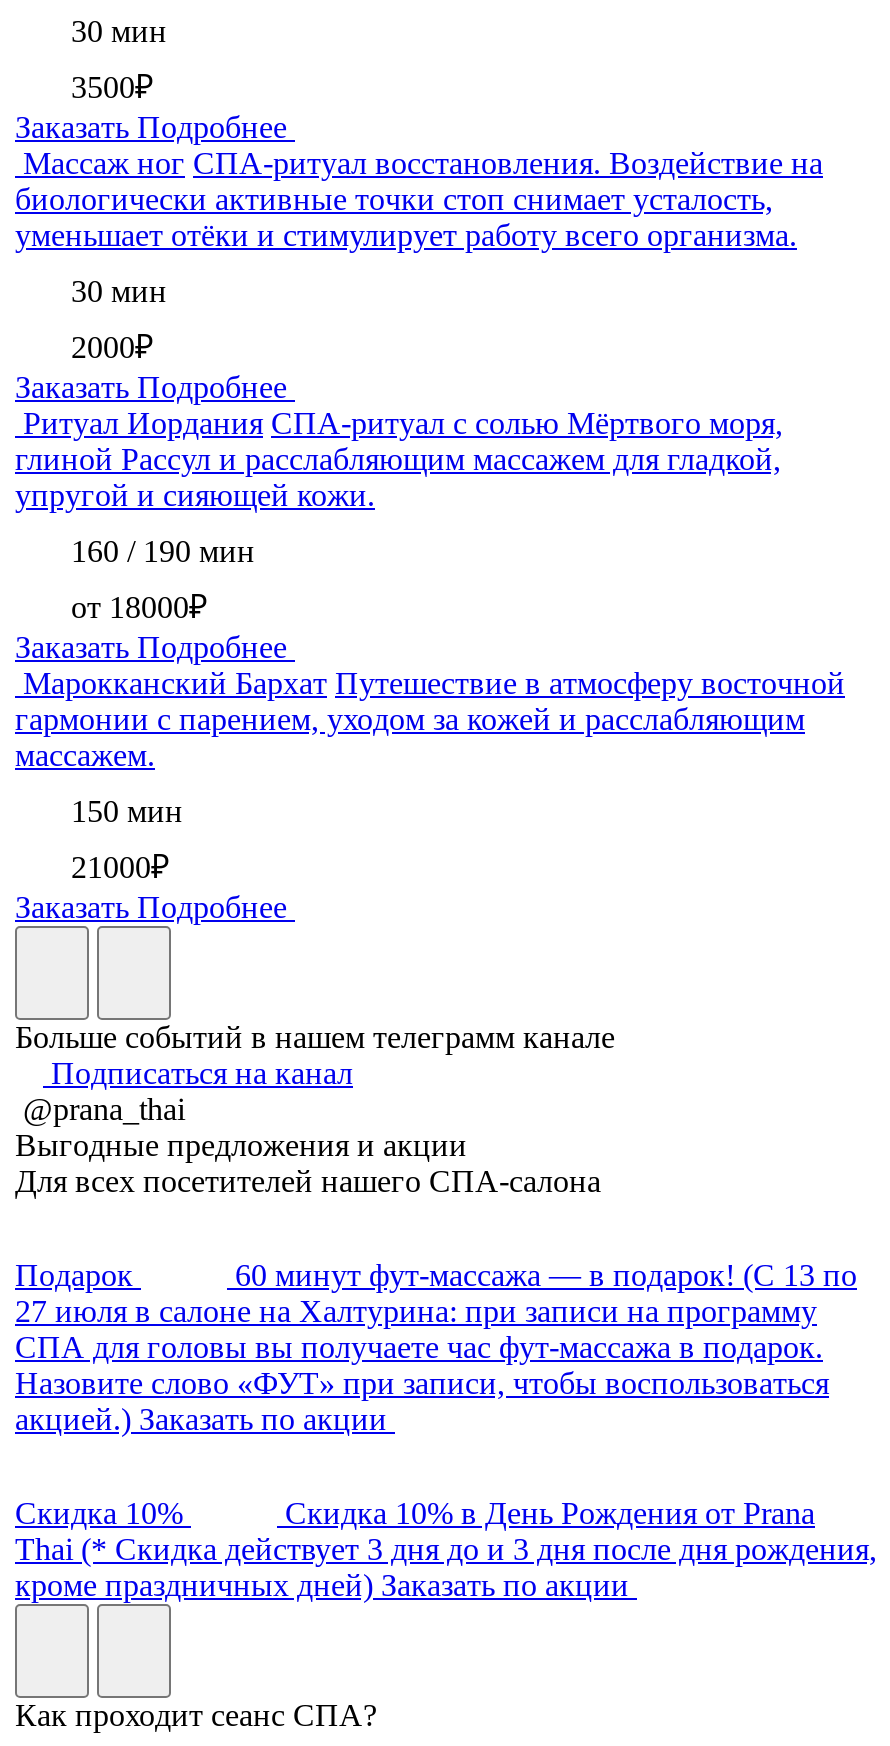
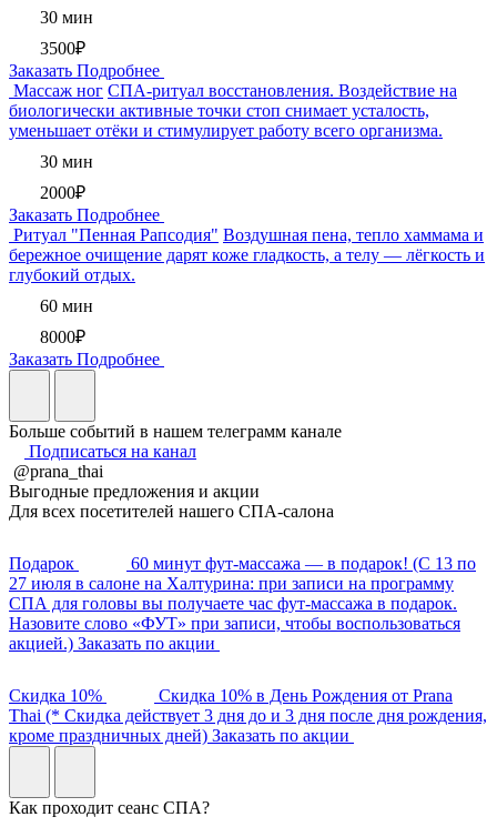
[15,405,845,883] Ритуал Иордания СПА-ритуал с солью Мёртвого моря, | глиной Рассул и расслабляющим массажем для гладкой, | упругой и сияющей кожи. | 160 / 190 мин | от 18000₽ | Заказать Подробнее | Марокканский Бархат Путешествие в атмосферу восточной | гармонии с парением, уходом за кожей и расслабляющим | массажем. | 150 мин | 21000₽ -> [9,225,485,346] Ритуал "Пенная Рапсодия" Воздушная пена, тепло хаммама и | бережное очищение дарят коже гладкость, а телу — лёгкость и | глубокий отдых. | 60 мин | 8000₽

